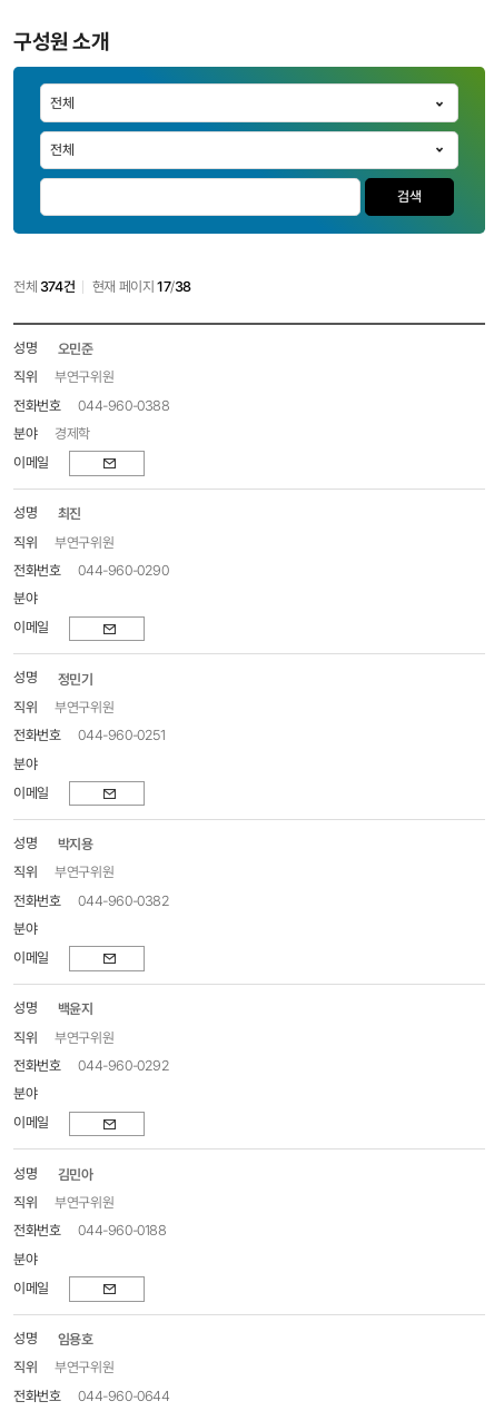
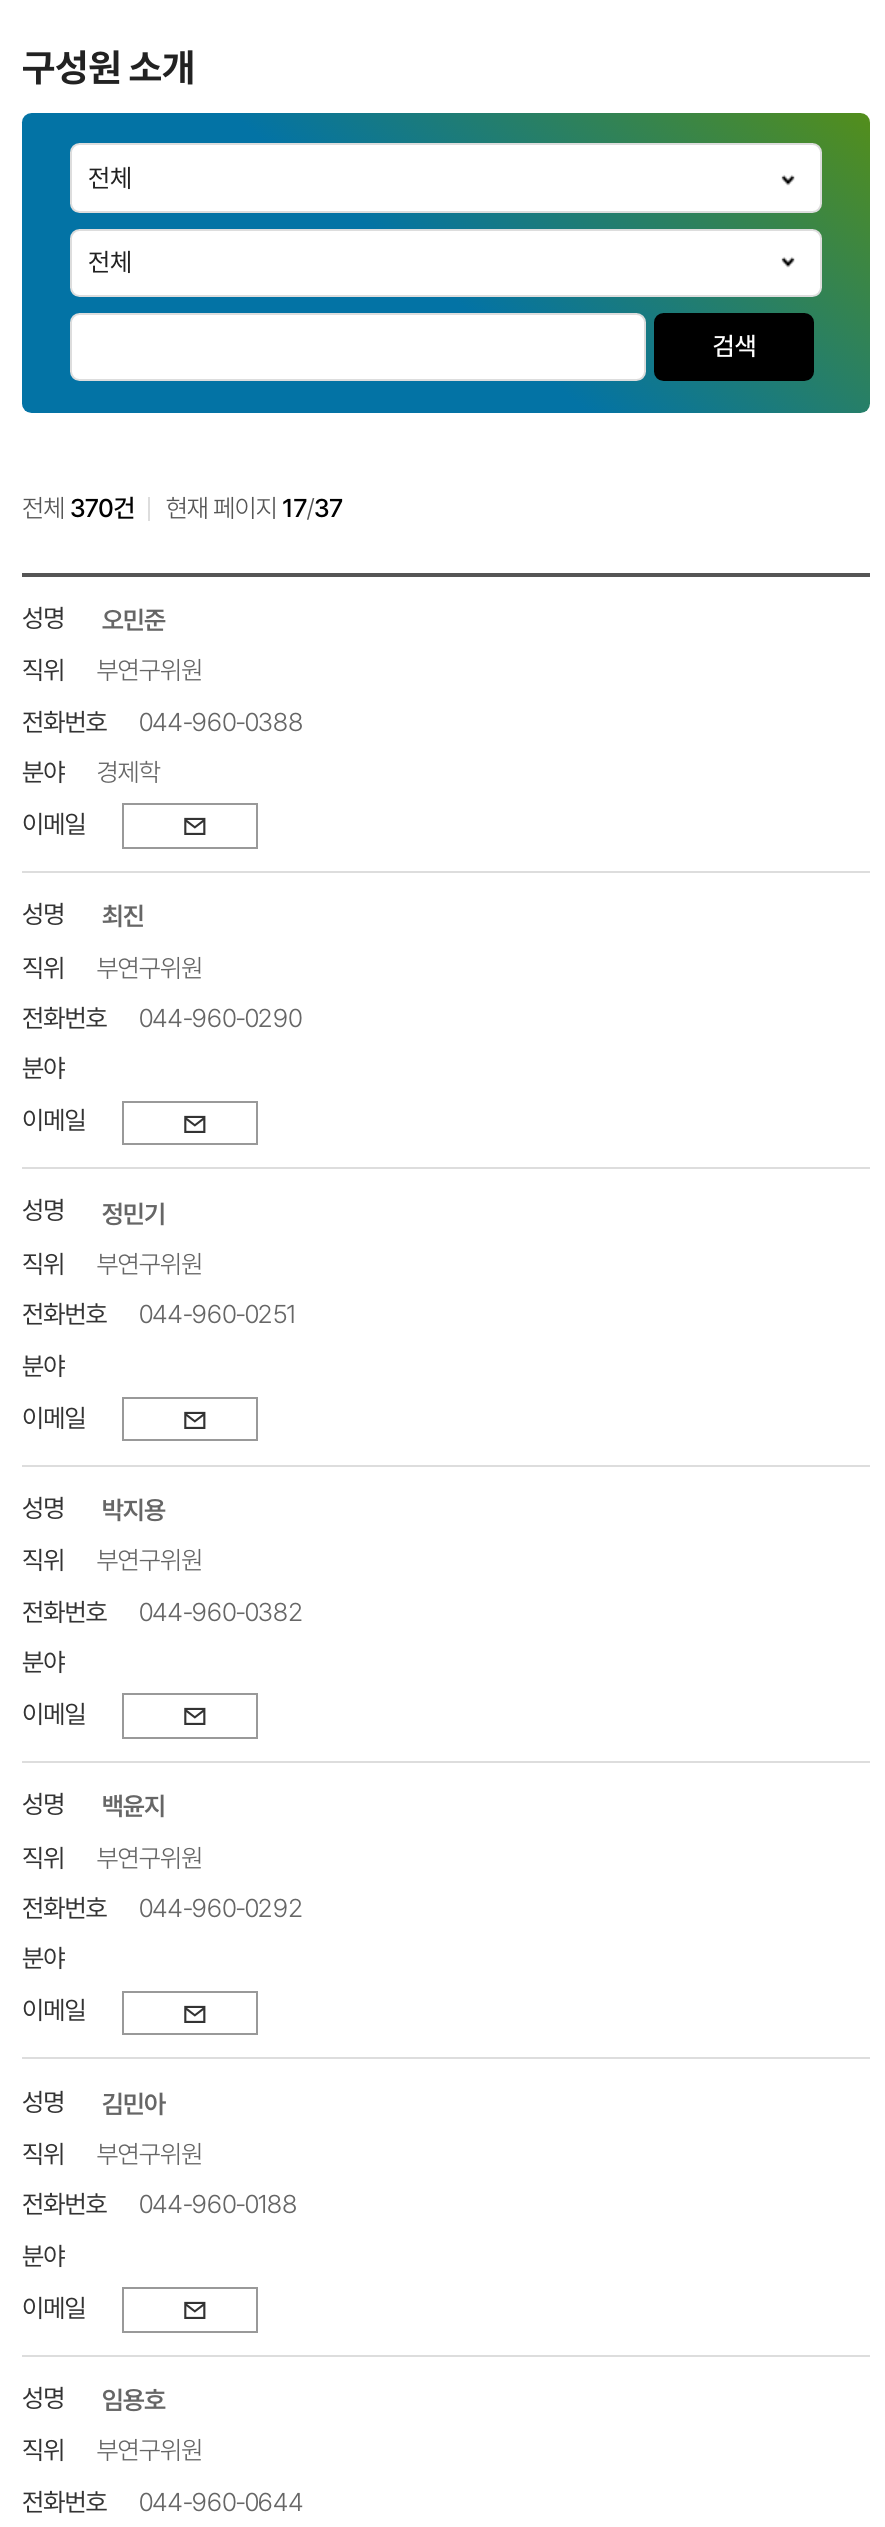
[13,278,75,294] 전체 374건 -> [22,492,134,522] 전체 370건
[92,278,191,294] 현재 페이지 17/38 -> [166,492,342,522] 현재 페이지 17/37

